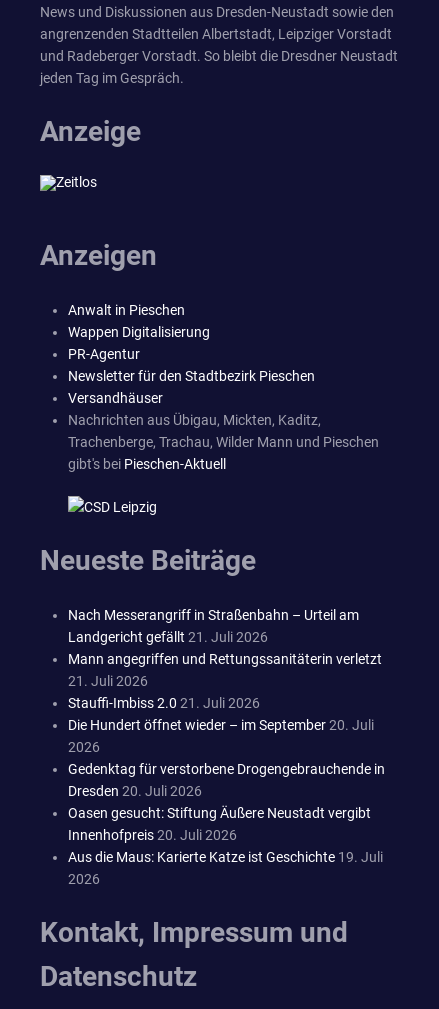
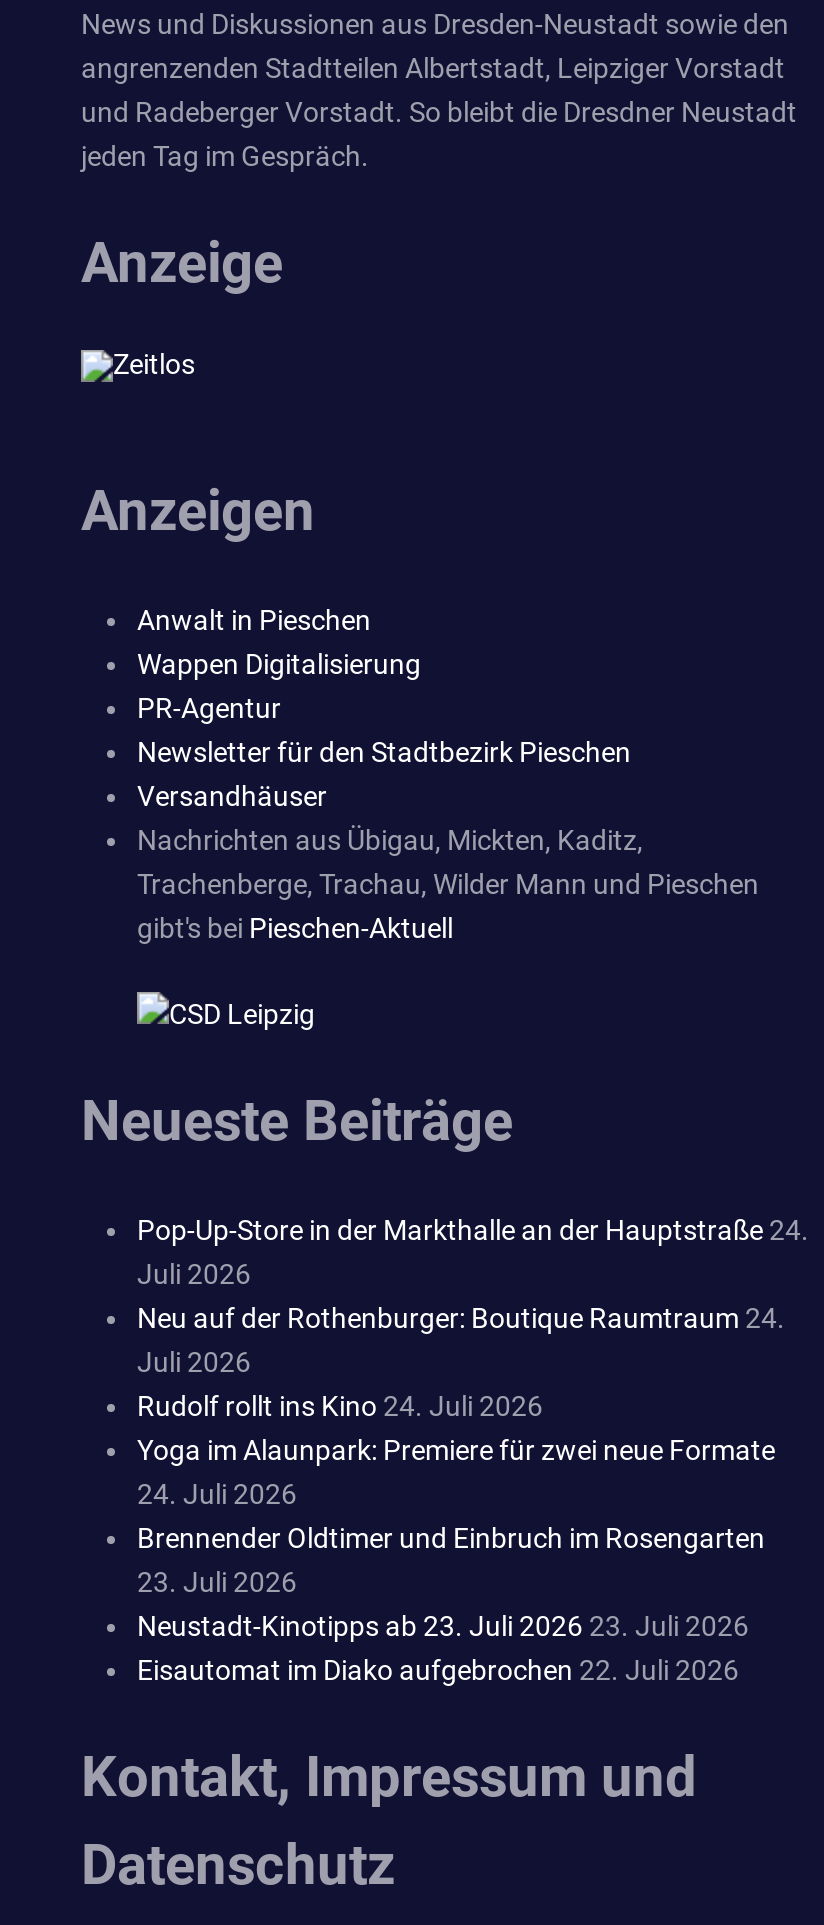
[68,607,385,887] Nach Messerangriff in Straßenbahn – Urteil am | Landgericht gefällt 21. Juli 2026 | Mann angegriffen und Rettungssanitäterin verletzt | 21. Juli 2026 | Stauffi-Imbiss 2.0 21. Juli 2026 | Die Hundert öffnet wieder – im September 20. Juli | 2026 | Gedenktag für verstorbene Drogengebrauchende in | Dresden 20. Juli 2026 | Oasen gesucht: Stiftung Äußere Neustadt vergibt | Innenhofpreis 20. Juli 2026 | Aus die Maus: Karierte Katze ist Geschichte 19. Juli | 2026 -> [137,1215,809,1687] Pop-Up-Store in der Markthalle an der Hauptstraße 24. | Juli 2026 | Neu auf der Rothenburger: Boutique Raumtraum 24. | Juli 2026 | Rudolf rollt ins Kino 24. Juli 2026 | Yoga im Alaunpark: Premiere für zwei neue Formate | 24. Juli 2026 | Brennender Oldtimer und Einbruch im Rosengarten | 23. Juli 2026 | Neustadt-Kinotipps ab 23. Juli 2026 23. Juli 2026 | Eisautomat im Diako aufgebrochen 22. Juli 2026

